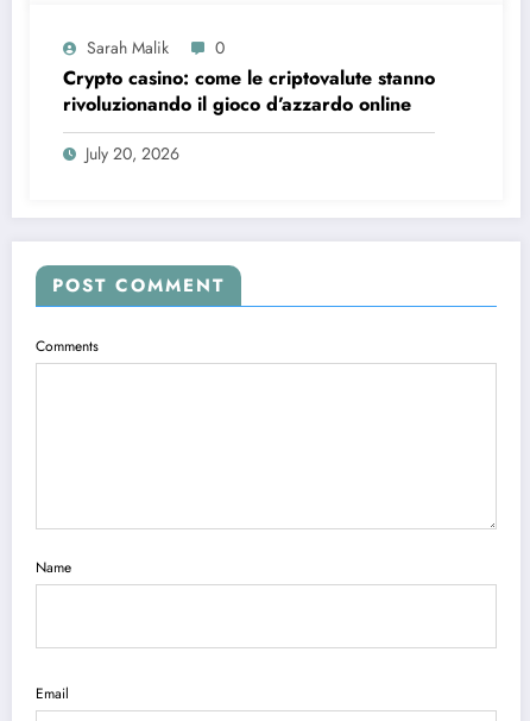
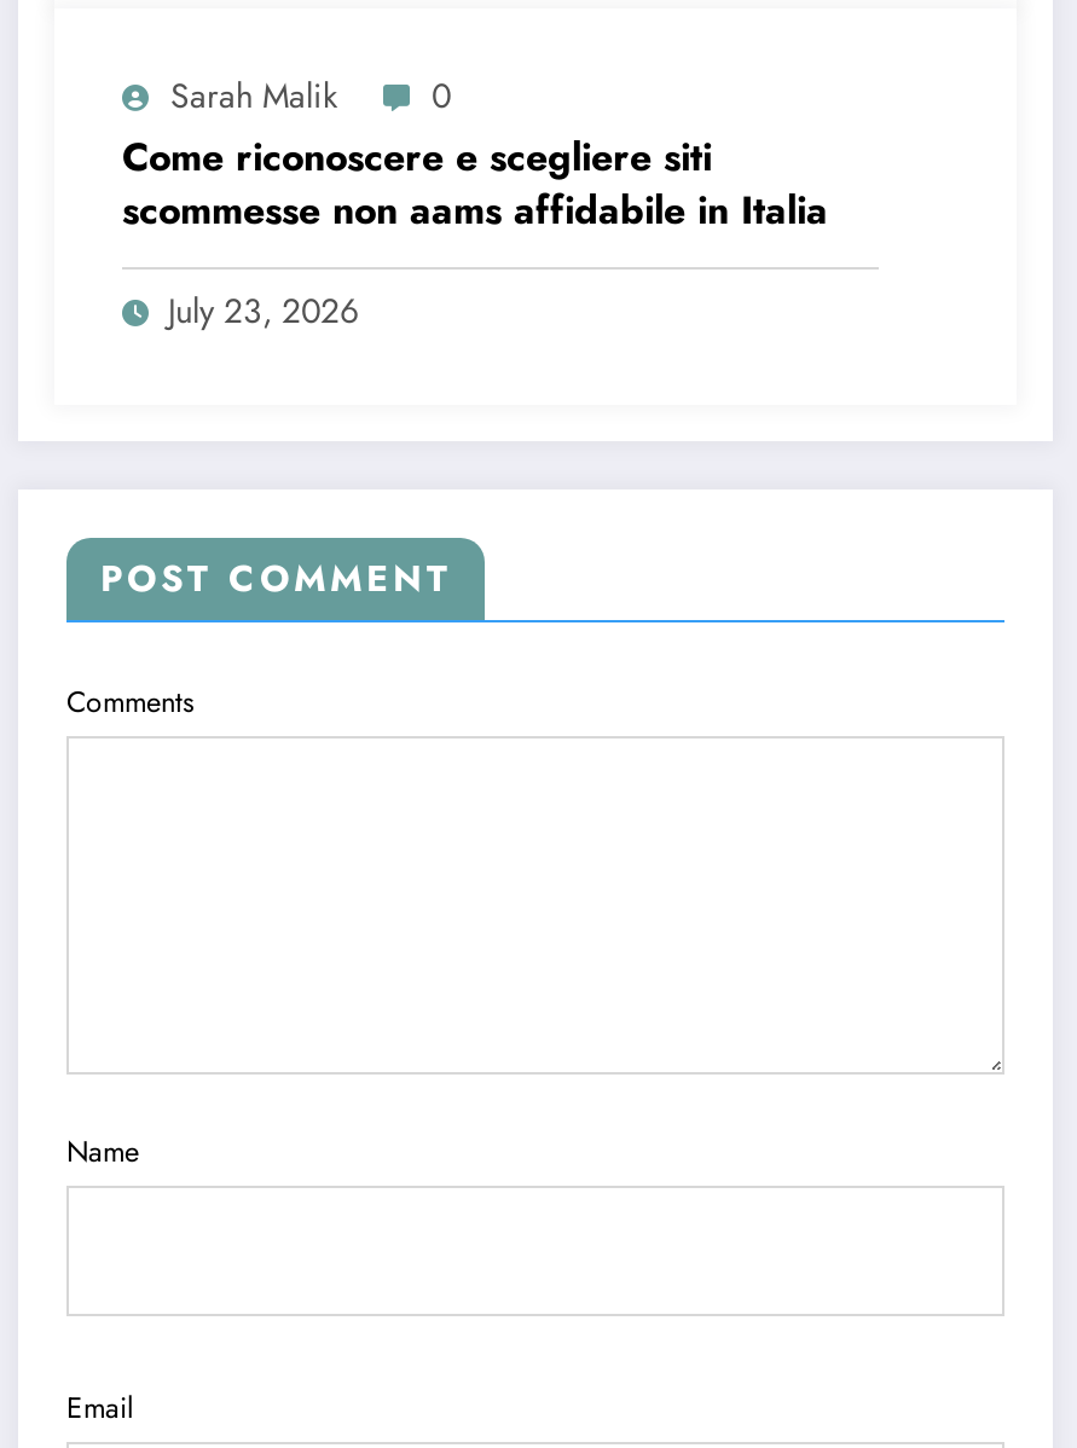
[63,64,435,117] Crypto casino: come le criptovalute stanno | rivoluzionando il gioco d’azzardo online -> [122,128,828,237] Come riconoscere e scegliere siti | scommesse non aams affidabile in Italia
[86,141,179,165] July 20, 2026 -> [168,285,359,334] July 23, 2026

